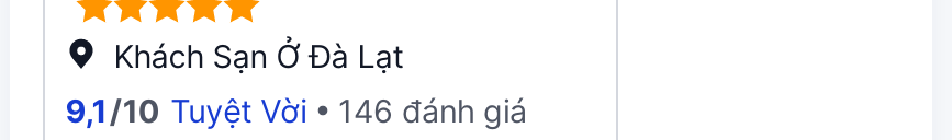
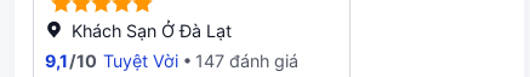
[65,91,527,128] 9,1 /10 Tuyệt Vời 146 đánh giá -> [45,50,299,71] 9,1 /10 Tuyệt Vời 147 đánh giá

